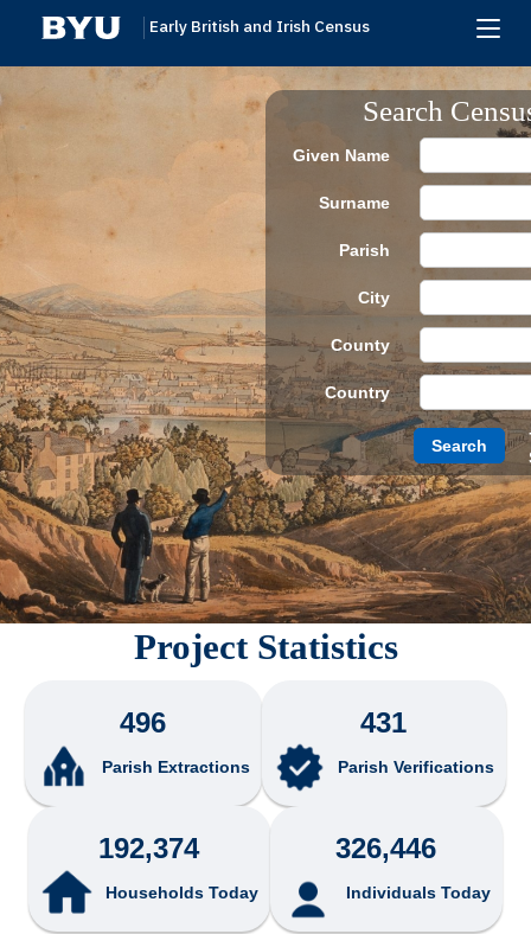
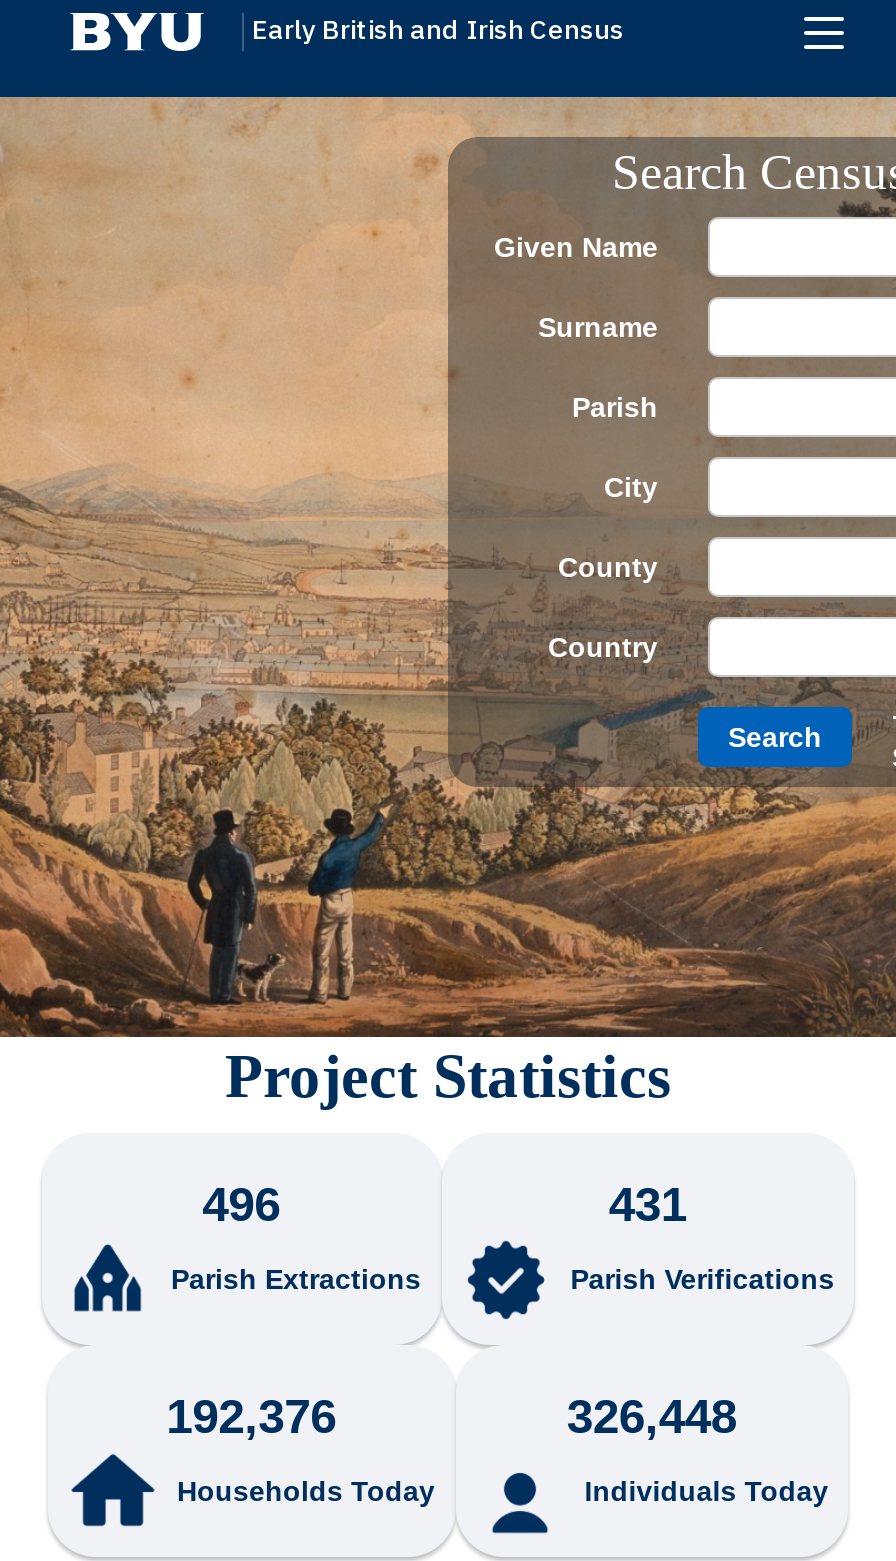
[98,832,199,864] 192,374 -> [166,1389,336,1443] 192,376
[336,832,437,864] 326,446 -> [567,1389,737,1443] 326,448

